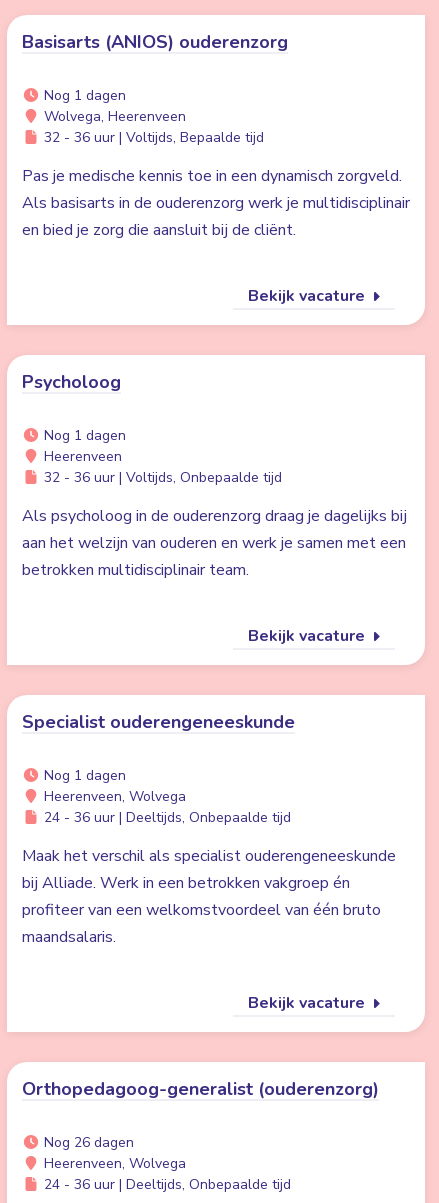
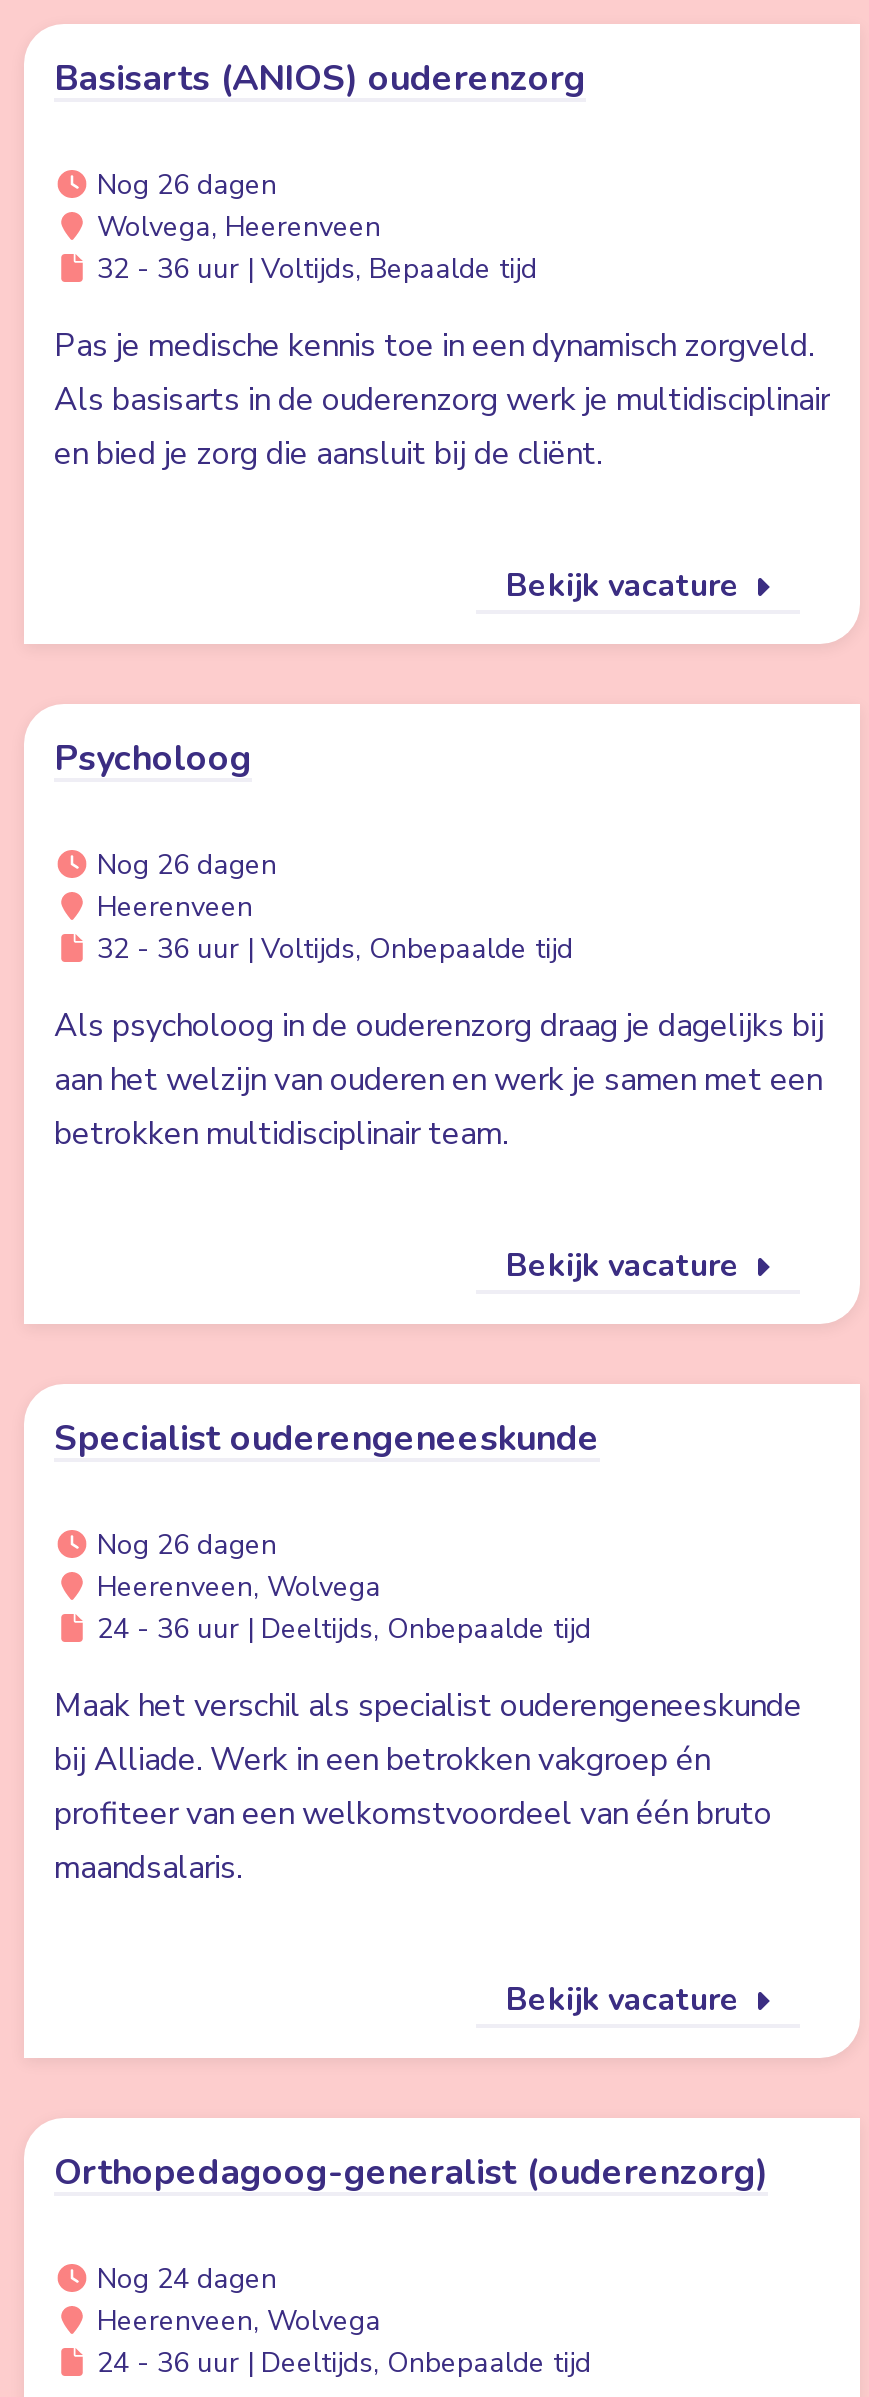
[39,86,125,105] Nog 1 dagen -> [89,166,277,204] Nog 26 dagen
[39,426,125,445] Nog 1 dagen -> [89,846,277,884] Nog 26 dagen
[39,766,125,785] Nog 1 dagen -> [89,1526,277,1564] Nog 26 dagen
[39,1133,133,1152] Nog 26 dagen -> [89,2260,277,2298] Nog 24 dagen

